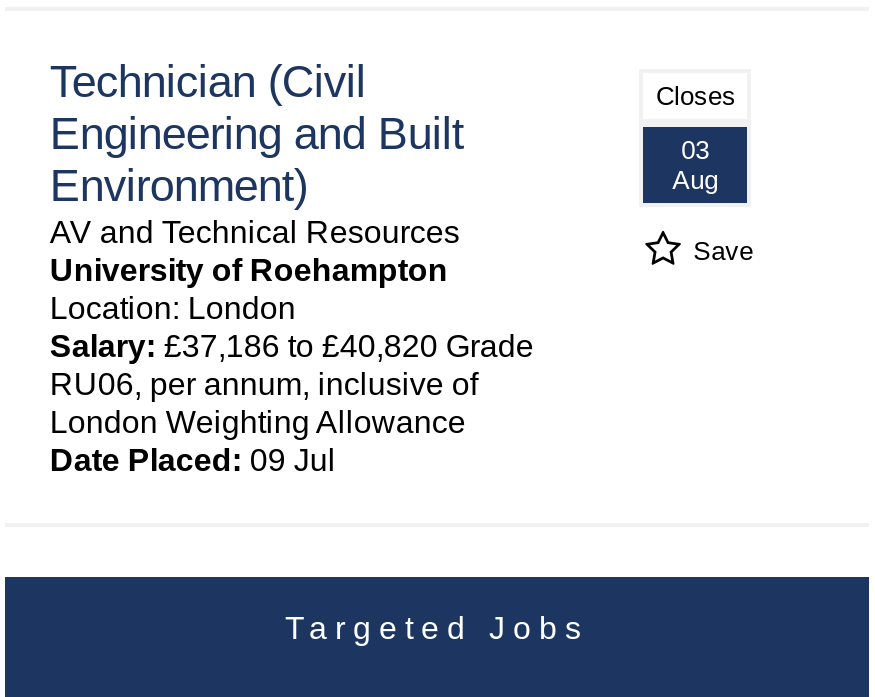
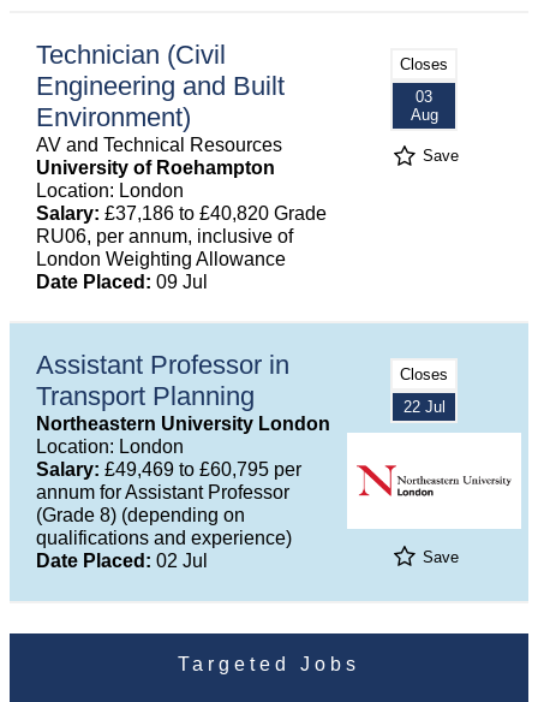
none -> [10,323,528,601] [image] | Assistant Professor in | Transport Planning | Northeastern University London | Location: London | Salary: £49,469 to £60,795 per | annum for Assistant Professor | (Grade 8) (depending on | qualifications and experience) | Date Placed: 02 Jul
none -> [400,365,449,415] Closes | 22 Jul
none -> [423,548,459,566] Save

